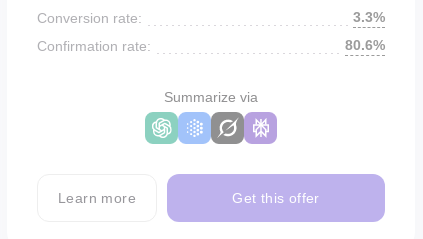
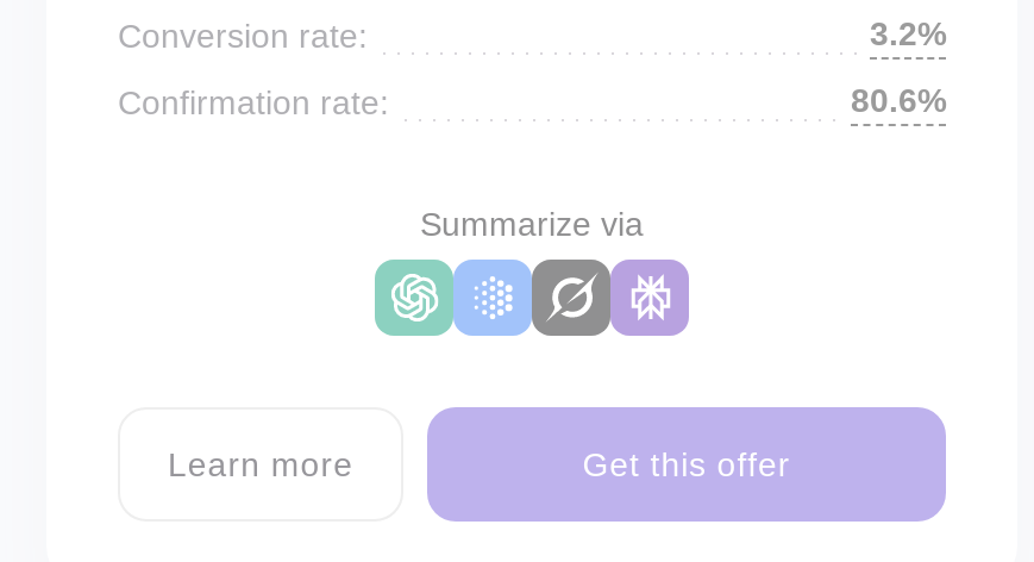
[353,9,385,25] 3.3% -> [870,14,946,52] 3.2%

